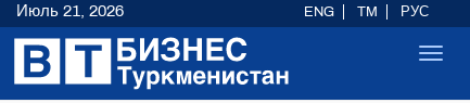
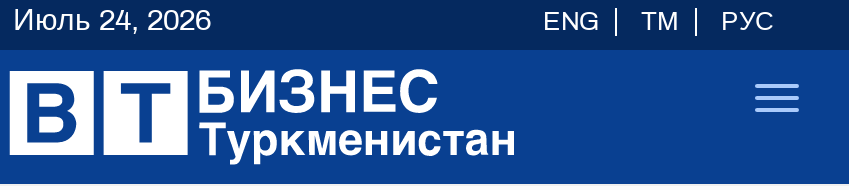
[16,2,124,20] Июль 21, 2026 -> [13,4,211,36] Июль 24, 2026

